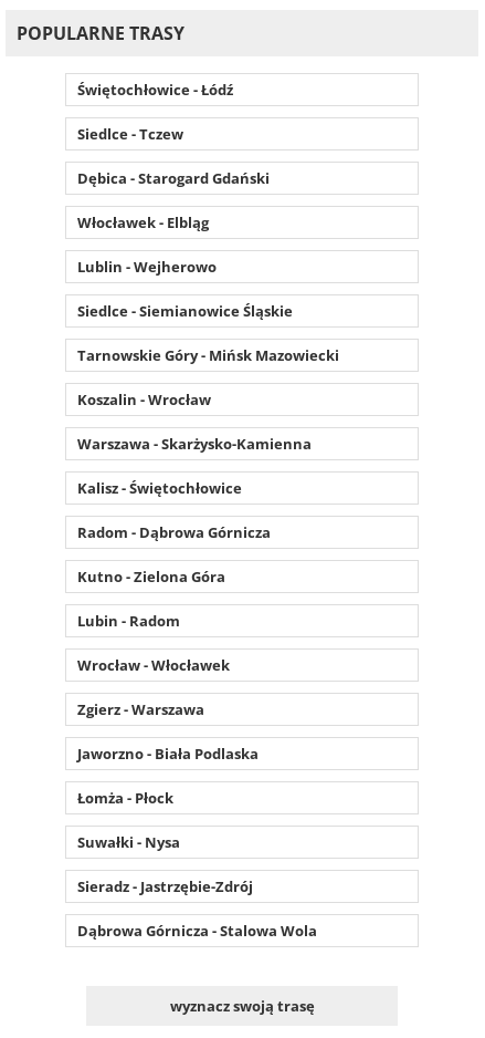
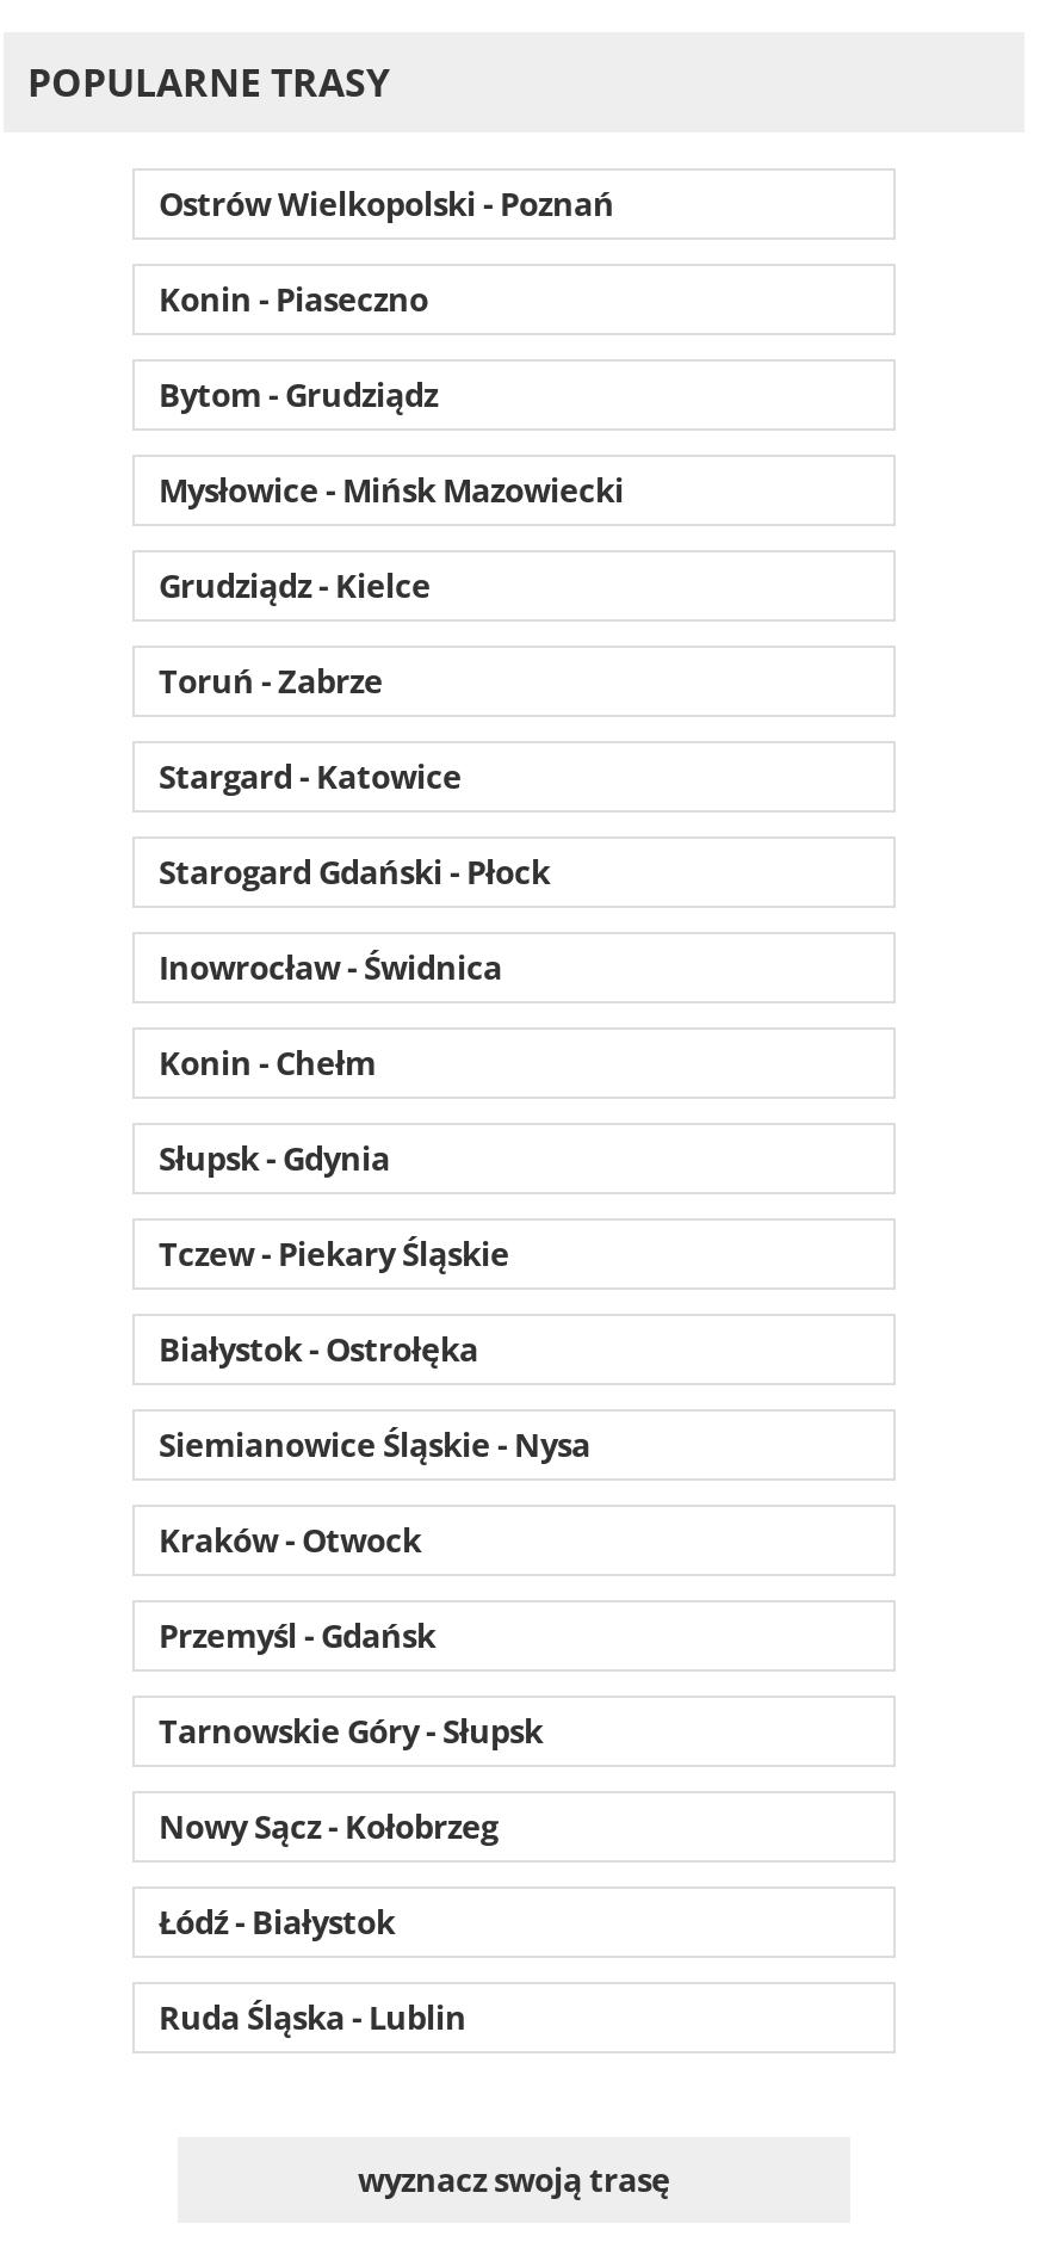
[77,80,233,99] Świętochłowice - Łódź -> [159,182,614,225] Ostrów Wielkopolski - Poznań
[77,124,183,144] Siedlce - Tczew -> [159,278,428,321] Konin - Piaseczno
[77,168,270,188] Dębica - Starogard Gdański -> [159,373,438,416] Bytom - Grudziądz
[77,212,209,232] Włocławek - Elbląg -> [159,469,624,512] Mysłowice - Mińsk Mazowiecki
[77,257,217,277] Lublin - Wejherowo -> [159,564,431,607] Grudziądz - Kielce
[77,301,293,321] Siedlce - Siemianowice Śląskie -> [159,660,383,703] Toruń - Zabrze
[77,345,339,365] Tarnowskie Góry - Mińsk Mazowiecki -> [159,755,462,798] Stargard - Katowice
[77,389,211,409] Koszalin - Wrocław -> [159,851,550,893] Starogard Gdański - Płock
[77,434,312,454] Warszawa - Skarżysko-Kamienna -> [159,946,502,989] Inowrocław - Świdnica
[77,478,242,498] Kalisz - Świętochłowice -> [159,1041,376,1084] Konin - Chełm
[77,522,271,542] Radom - Dąbrowa Górnicza -> [159,1137,390,1180] Słupsk - Gdynia
[77,566,225,586] Kutno - Zielona Góra -> [159,1232,509,1275] Tczew - Piekary Śląskie
[77,611,180,631] Lubin - Radom -> [159,1328,478,1371] Białystok - Ostrołęka
[77,655,230,675] Wrocław - Włocławek -> [159,1423,590,1466] Siemianowice Śląskie - Nysa
[77,699,204,719] Zgierz - Warszawa -> [159,1519,421,1562] Kraków - Otwock
[77,744,259,763] Jaworzno - Biała Podlaska -> [159,1614,435,1657] Przemyśl - Gdańsk
[77,788,173,808] Łomża - Płock -> [159,1710,543,1753] Tarnowskie Góry - Słupsk
[77,832,180,852] Suwałki - Nysa -> [159,1805,497,1848] Nowy Sącz - Kołobrzeg
[77,876,253,896] Sieradz - Jastrzębie-Zdrój -> [159,1901,395,1943] Łódź - Białystok
[77,921,317,941] Dąbrowa Górnicza - Stalowa Wola -> [159,1996,466,2039] Ruda Śląska - Lublin

